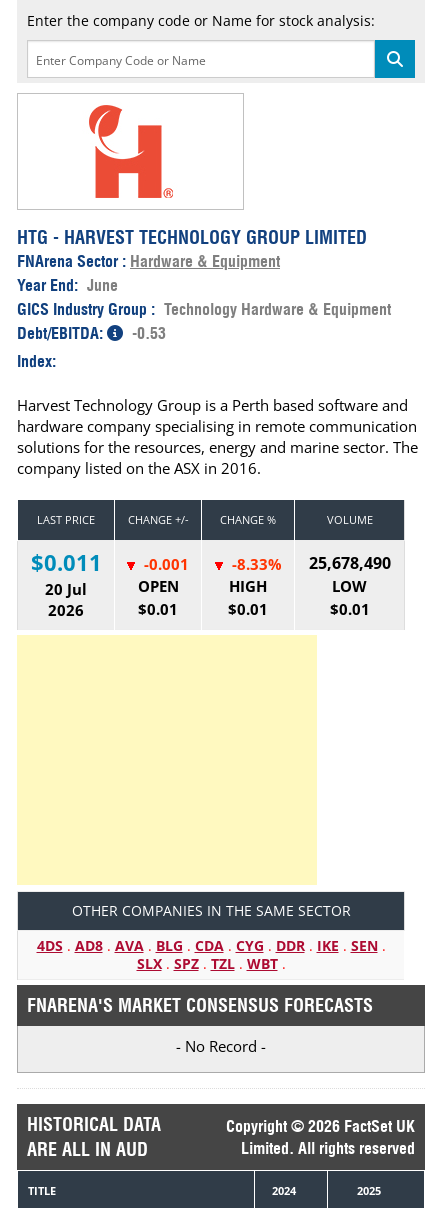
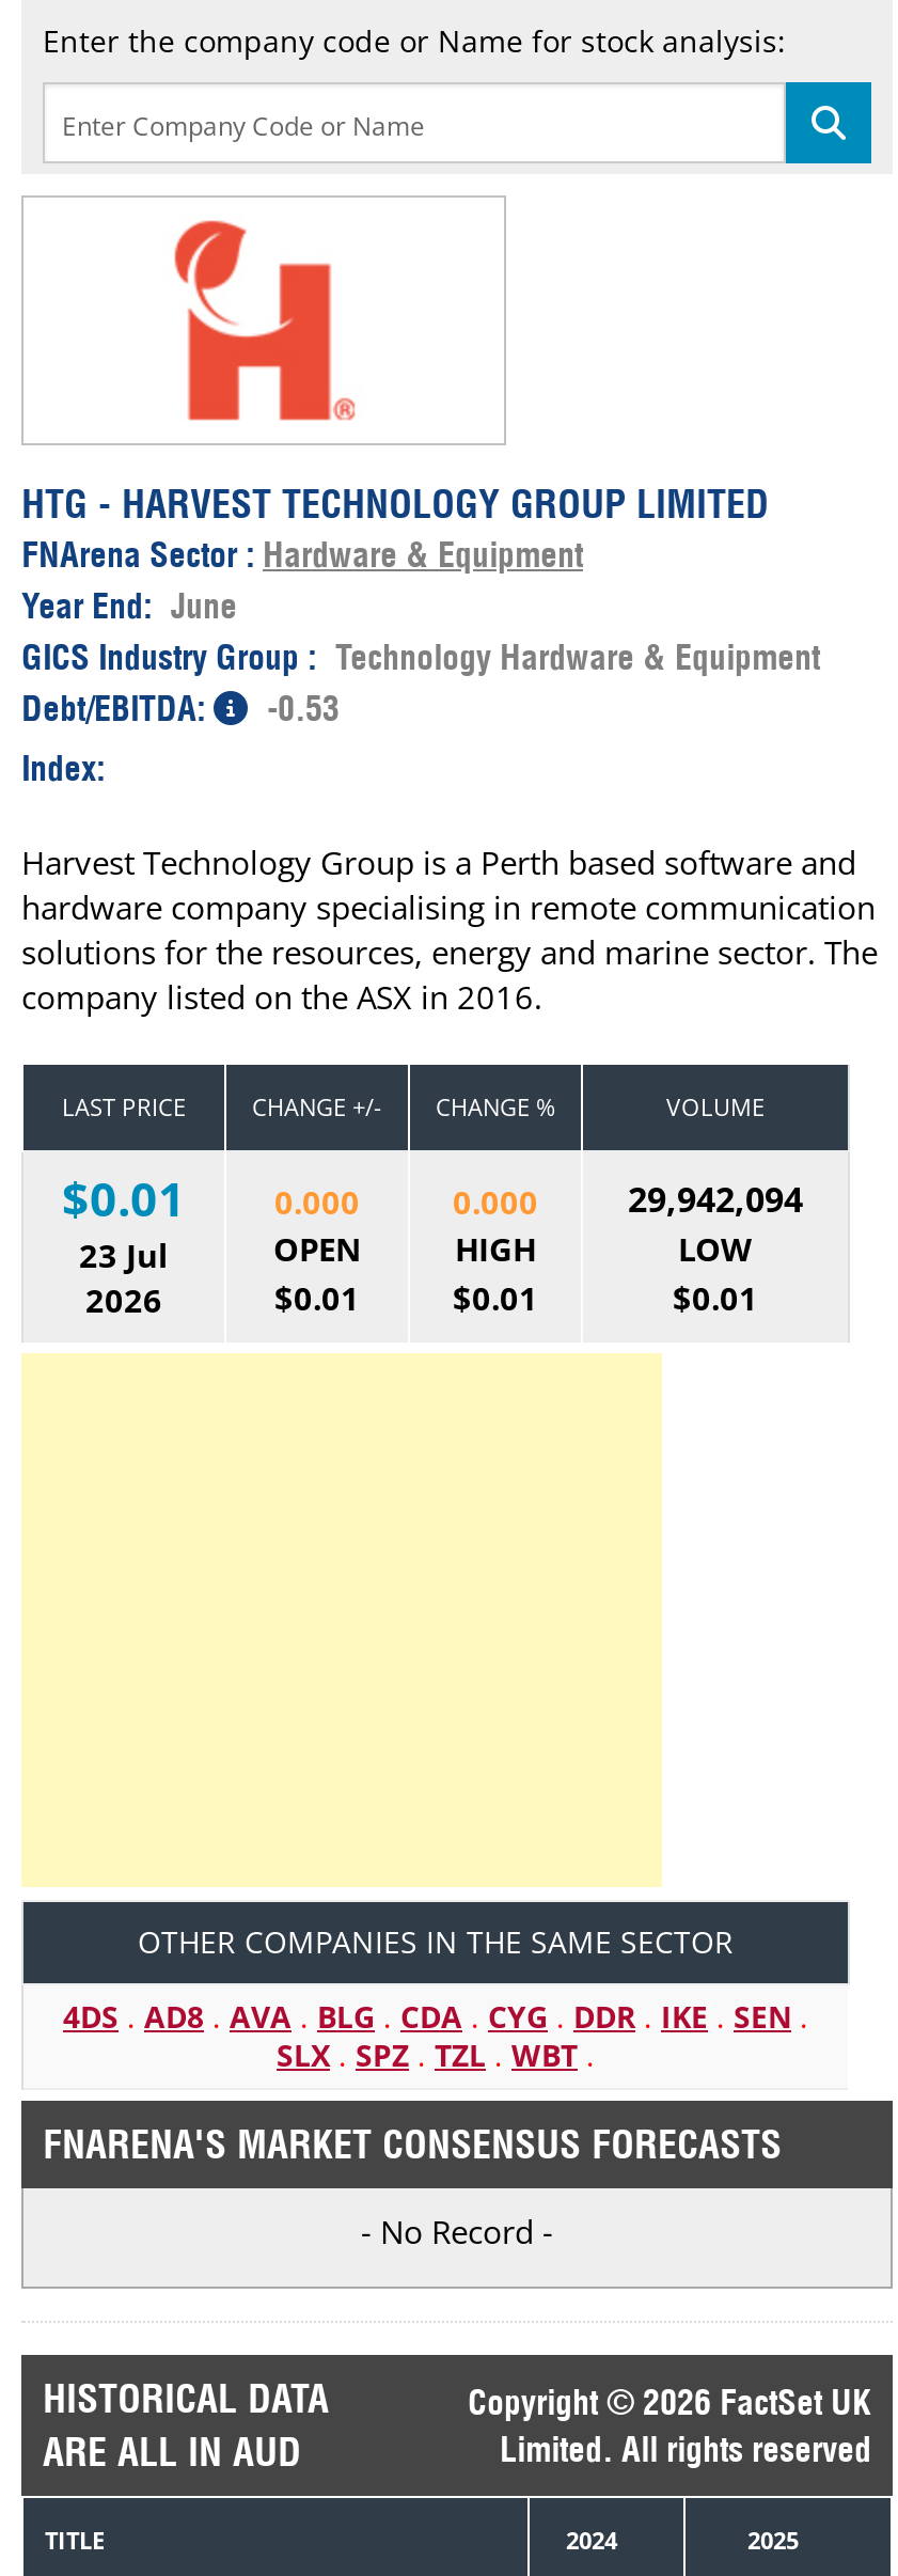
[30,547,101,577] $0.011 -> [62,1164,186,1228] $0.01
[308,552,390,574] 25,678,490 -> [628,1175,803,1222] 29,942,094
[140,554,189,574] -0.001 -> [274,1179,360,1222] 0.000
[227,554,281,574] -8.33% -> [453,1179,538,1222] 0.000
[45,579,87,599] 20 Jul -> [79,1233,169,1275] 23 Jul

